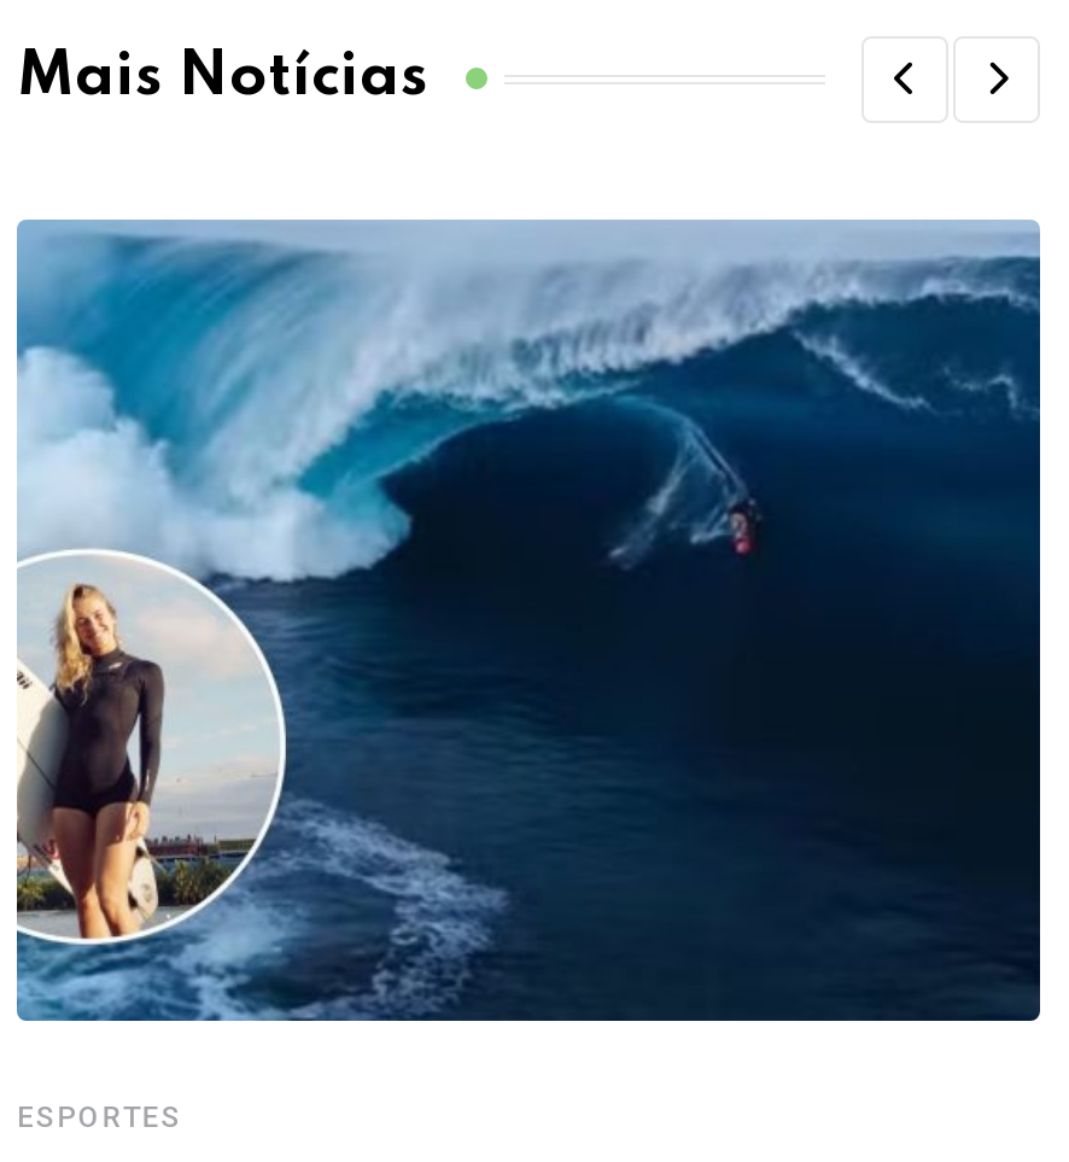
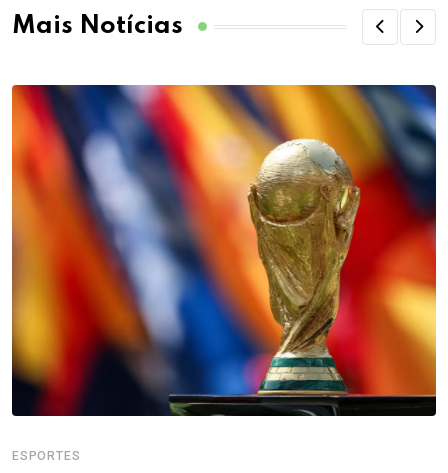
[14,218,1042,1024] [image] -> [11,84,437,417] [image]

